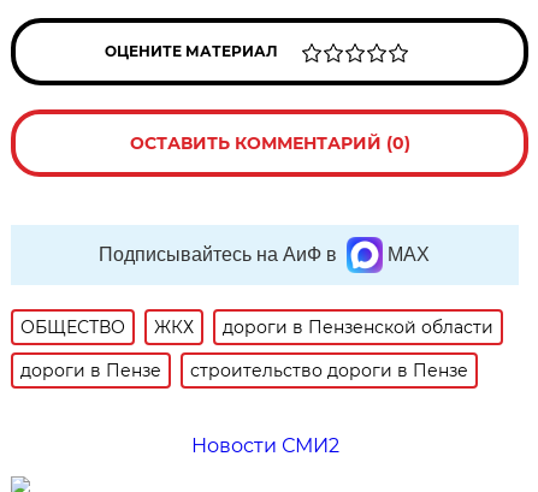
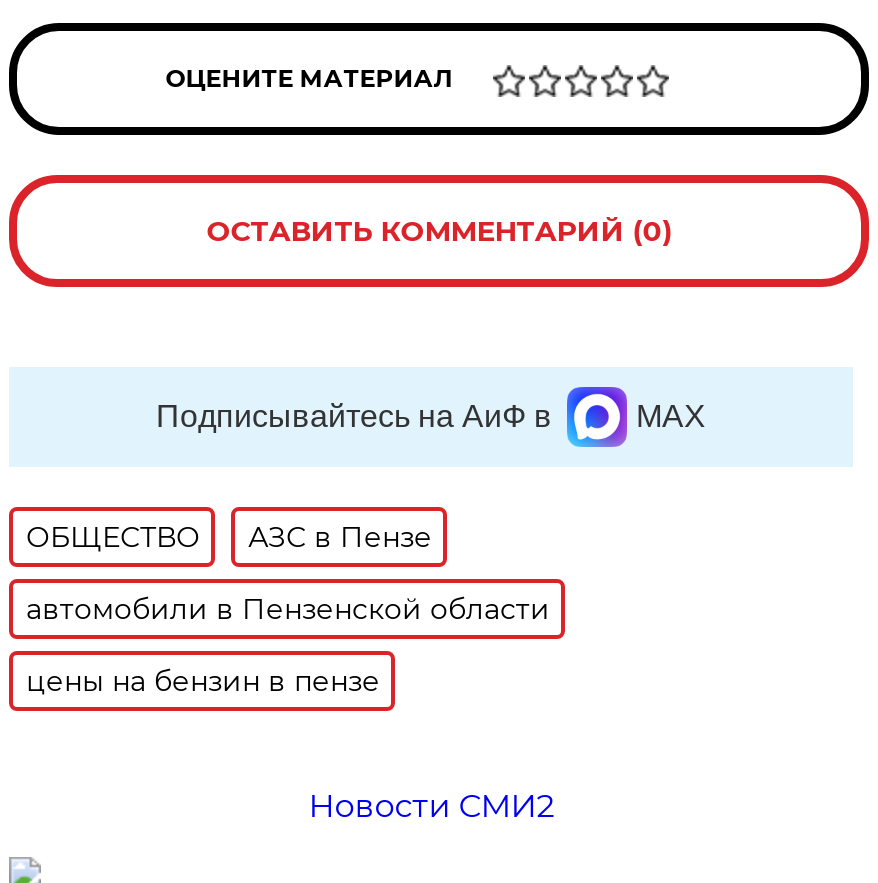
[21,317,494,382] ЖКХ | дороги в Пензенской области | дороги в Пензе | строительство дороги в Пензе -> [26,519,550,699] АЗС в Пензе | автомобили в Пензенской области | цены на бензин в пензе

